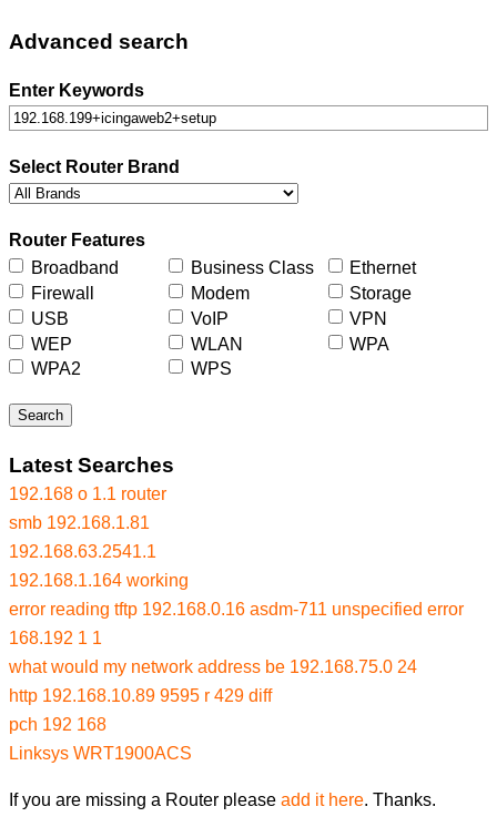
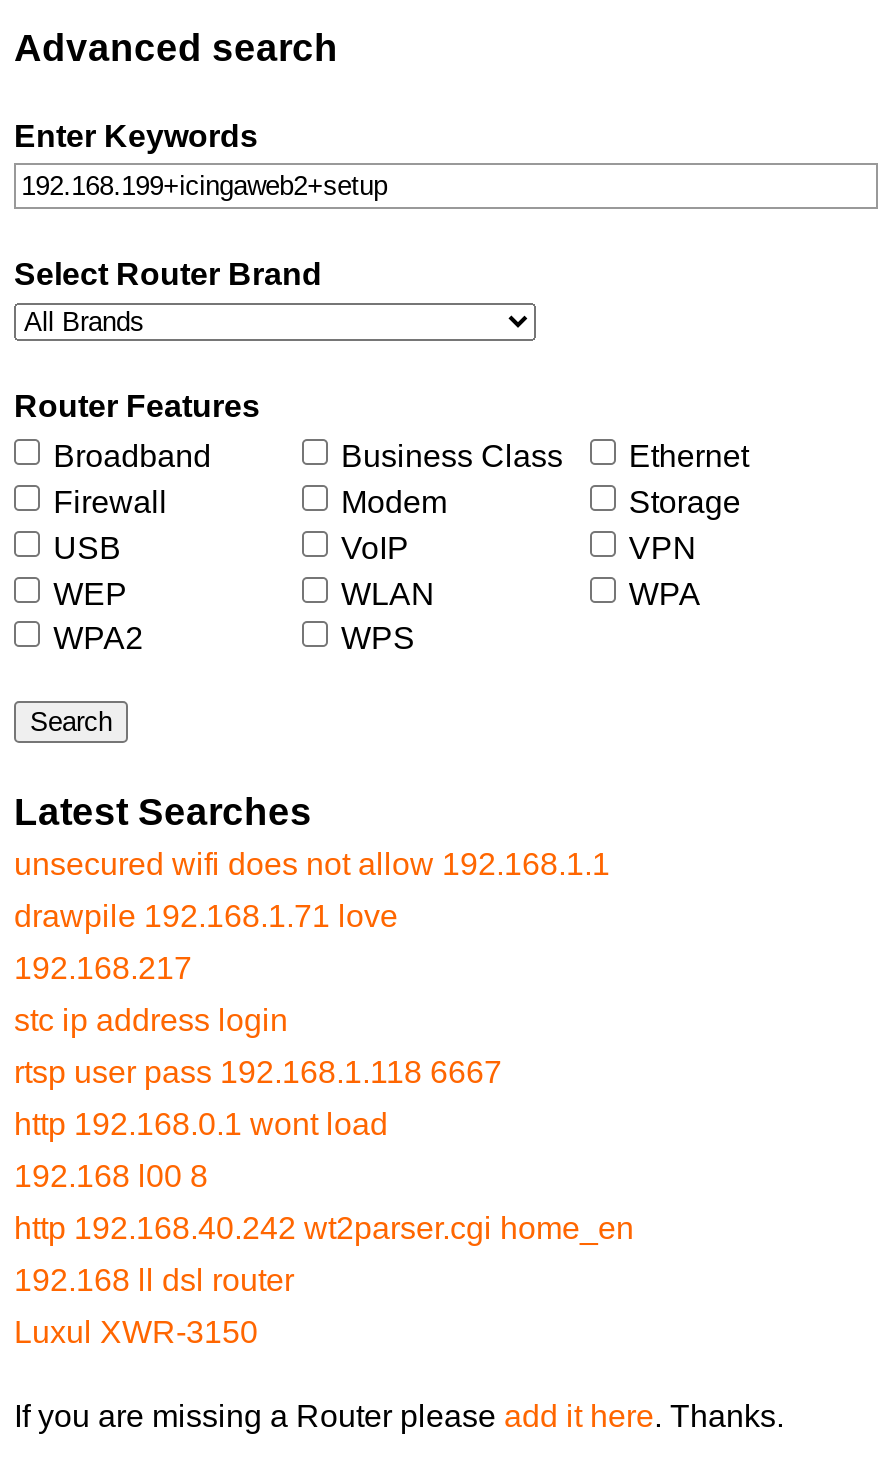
[9,484,166,503] 192.168 o 1.1 router -> [14,847,610,881] unsecured wifi does not allow 192.168.1.1
[9,513,150,532] smb 192.168.1.81 -> [14,899,398,933] drawpile 192.168.1.71 love
[9,542,156,561] 192.168.63.2541.1 -> [14,951,192,985] 192.168.217
[9,571,189,590] 192.168.1.164 working -> [14,1003,288,1037] stc ip address login
[9,600,464,618] error reading tftp 192.168.0.16 asdm-711 unspecified error -> [14,1055,502,1089] rtsp user pass 192.168.1.118 6667
[9,628,102,647] 168.192 1 1 -> [14,1107,388,1141] http 192.168.0.1 wont load
[9,657,417,676] what would my network address be 192.168.75.0 24 -> [14,1159,208,1193] 192.168 l00 8
[9,686,272,705] http 192.168.10.89 9595 r 429 diff -> [14,1211,634,1245] http 192.168.40.242 wt2parser.cgi home_en
[9,715,106,734] pch 192 168 -> [14,1263,294,1297] 192.168 ll dsl router
[9,744,192,763] Linksys WRT1900ACS -> [14,1315,258,1349] Luxul XWR-3150

